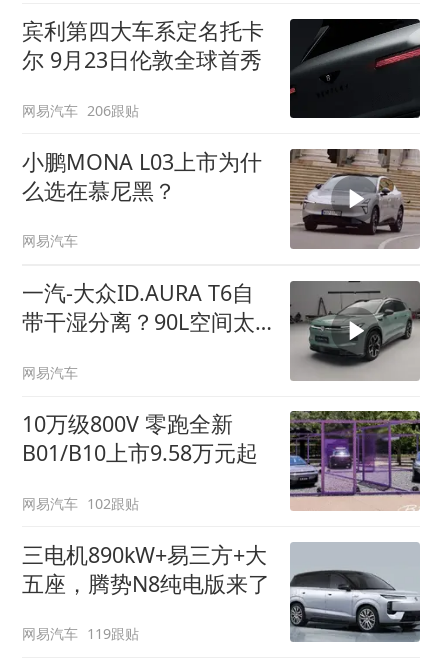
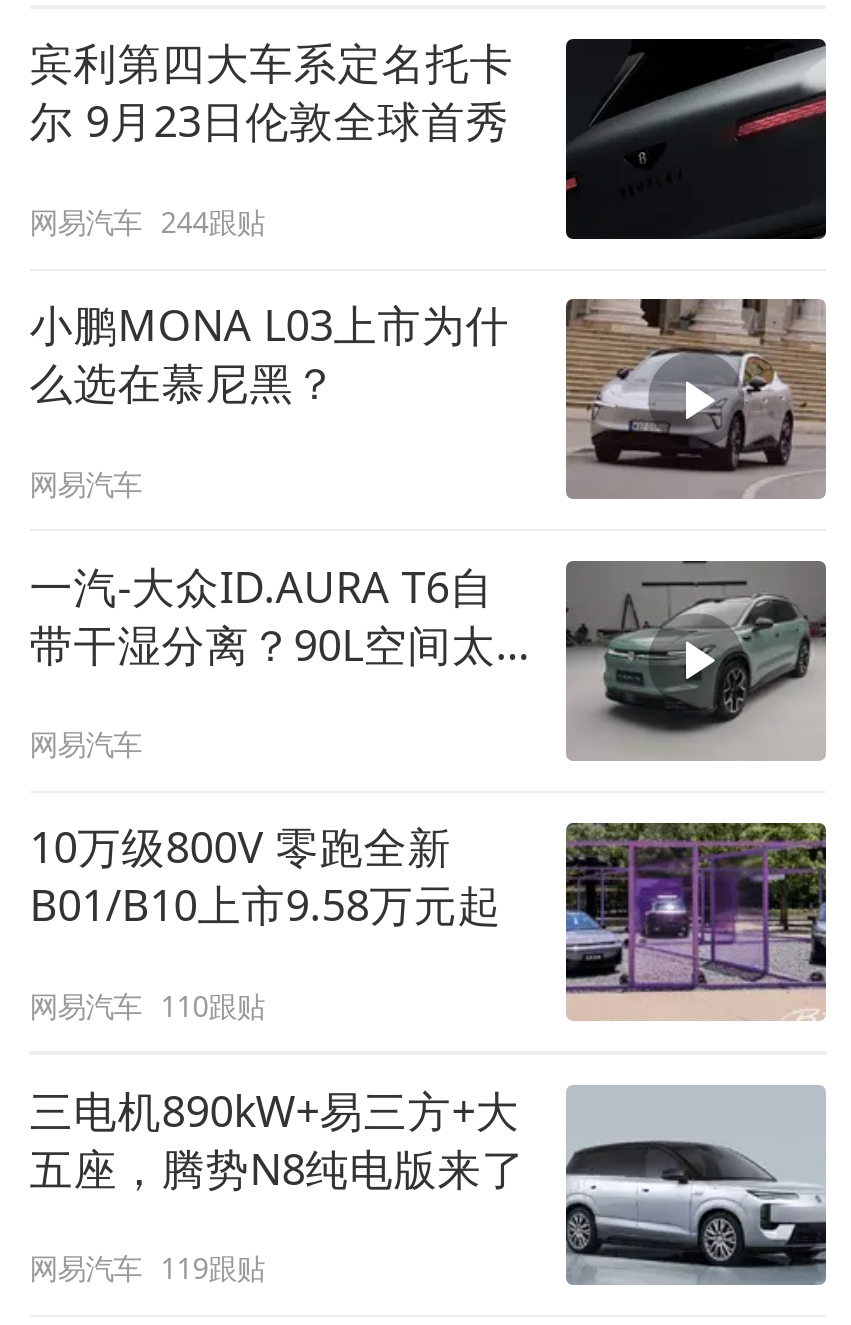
[22,101,139,120] 网易汽车 206跟贴 -> [29,202,265,240] 网易汽车 244跟贴
[22,494,139,513] 网易汽车 102跟贴 -> [29,986,265,1024] 网易汽车 110跟贴

